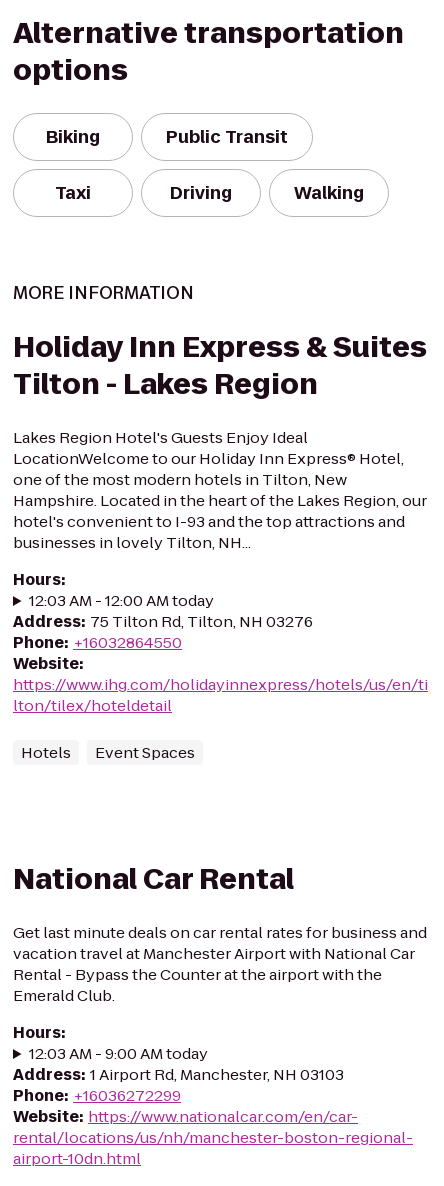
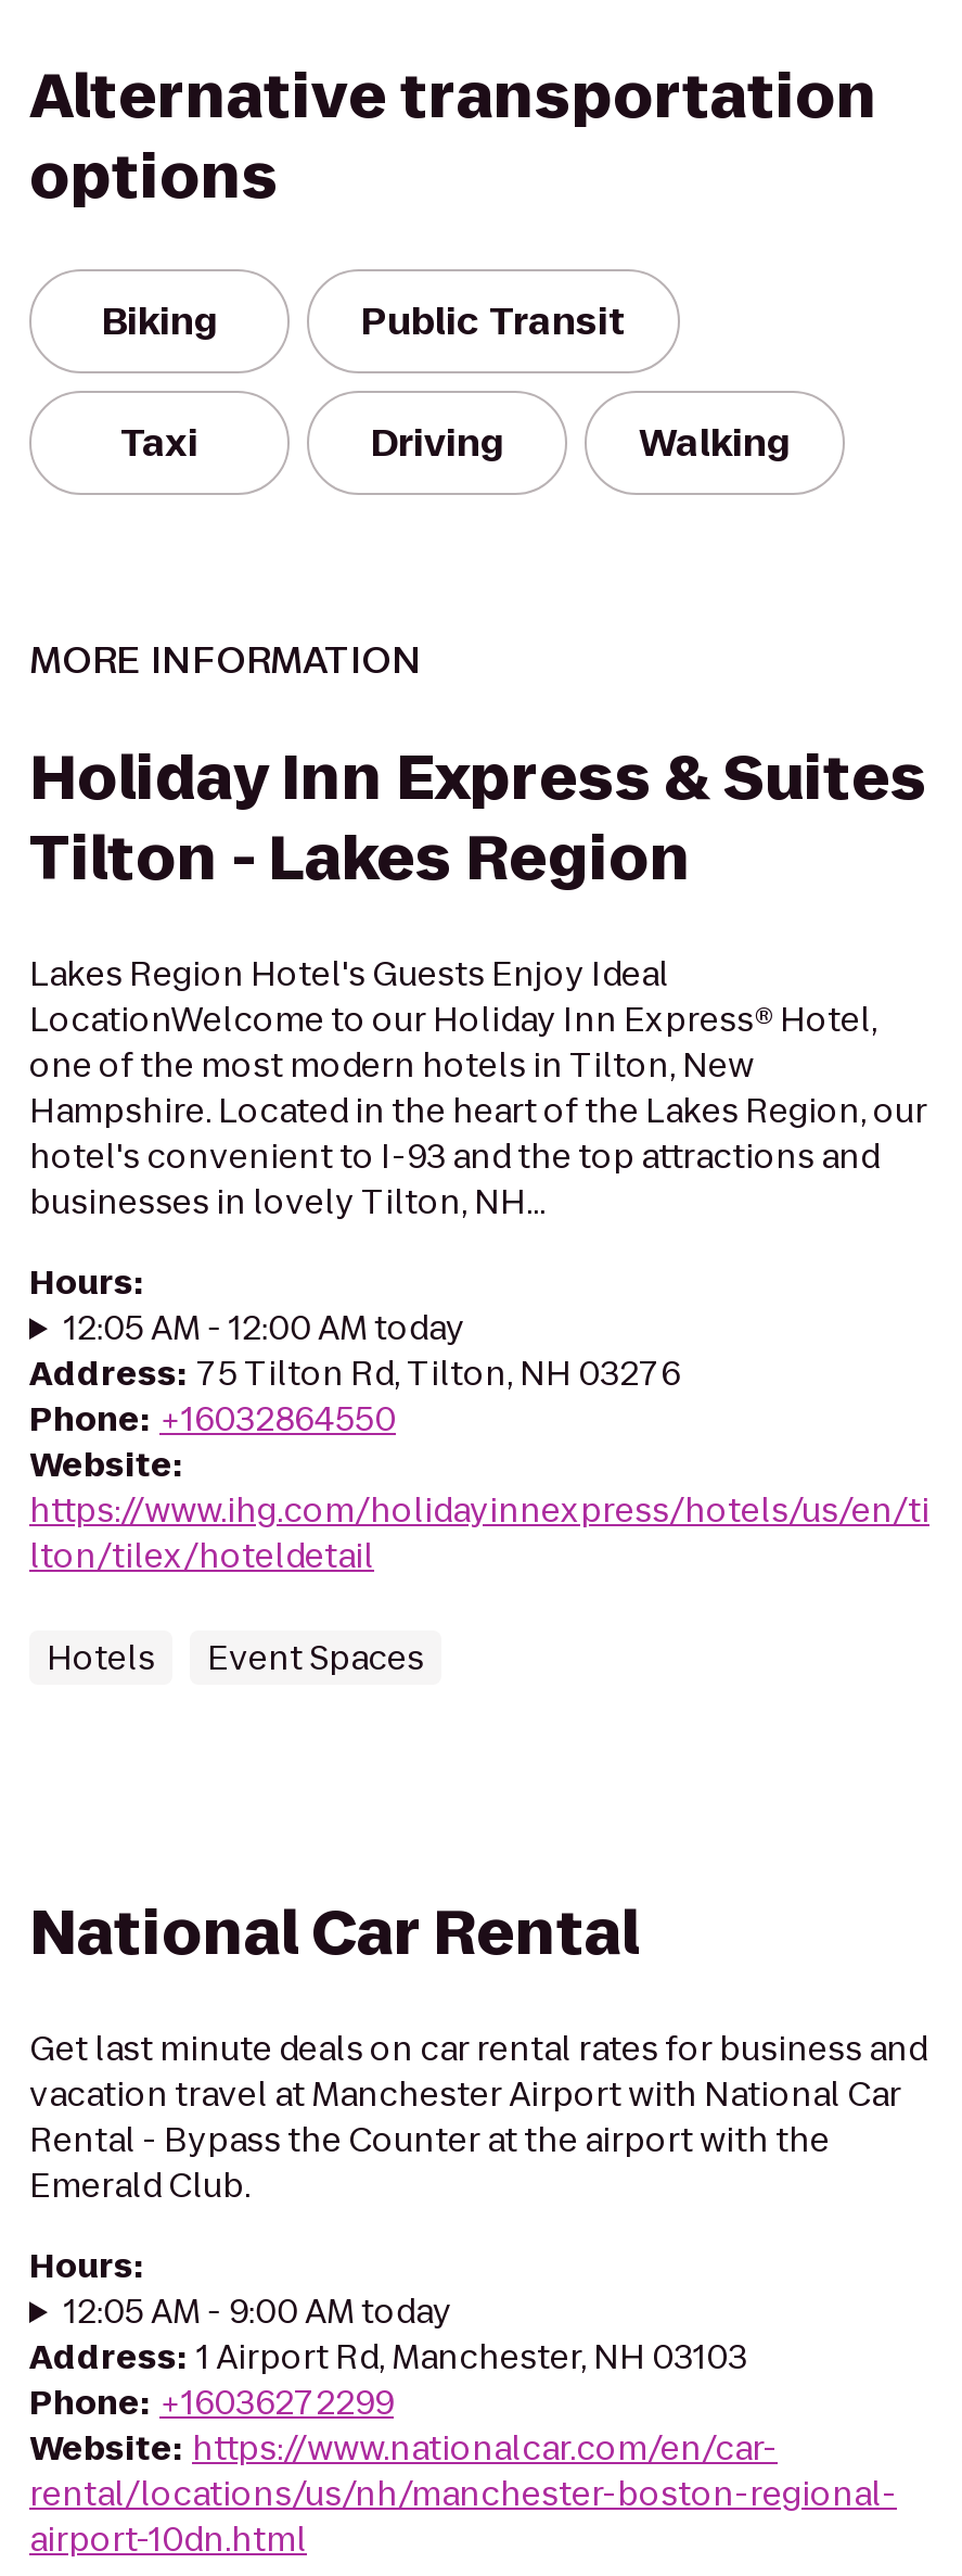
[29,590,214,611] 12:03 AM - 12:00 AM today -> [64,1305,465,1350] 12:05 AM - 12:00 AM today
[29,1043,208,1064] 12:03 AM - 9:00 AM today -> [64,2288,452,2334] 12:05 AM - 9:00 AM today

